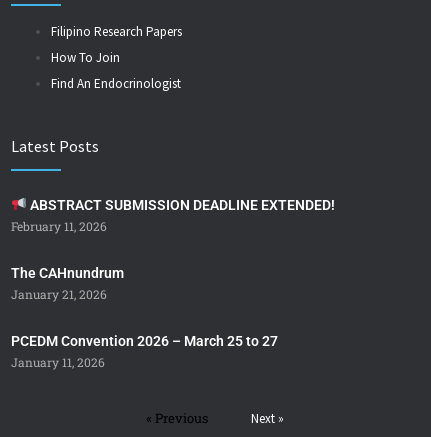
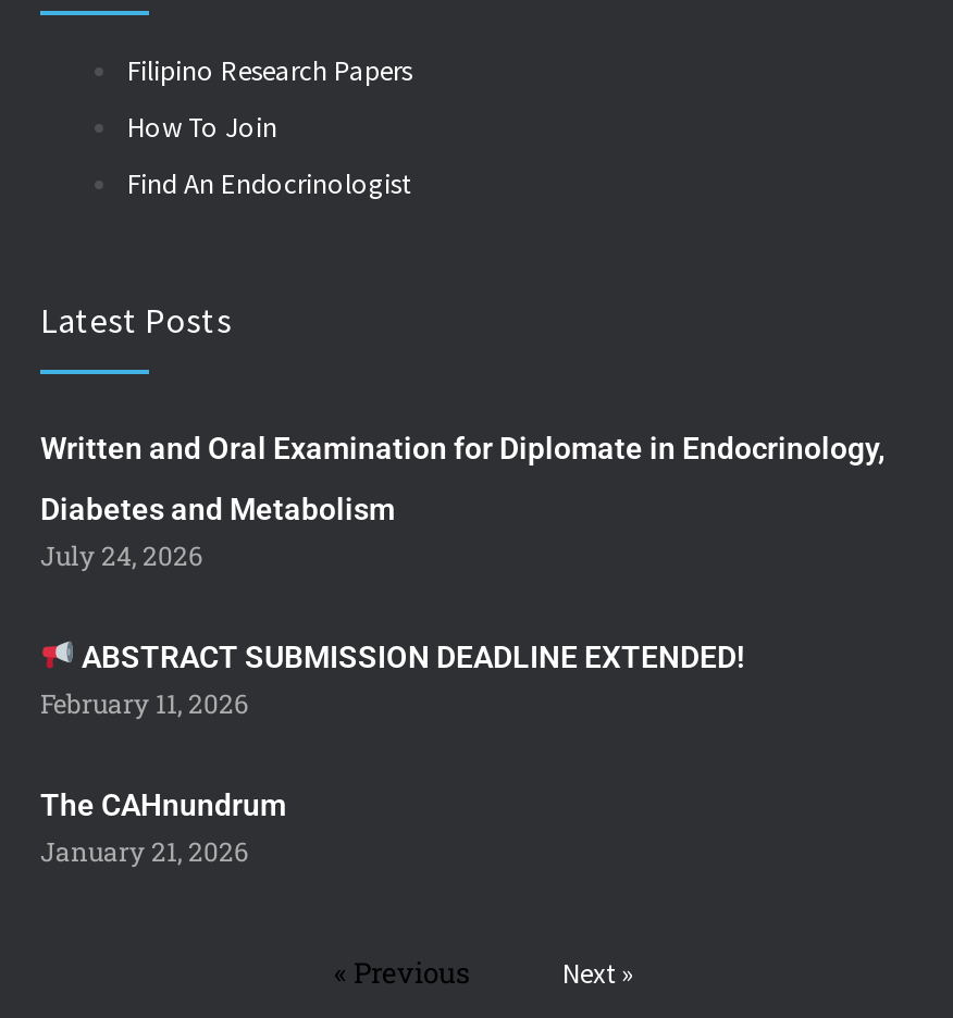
none -> [40,430,884,572] Written and Oral Examination for Diplomate in Endocrinology, | Diabetes and Metabolism | July 24, 2026
moved [11,197,335,302] -> [40,639,745,867]: ABSTRACT SUBMISSION DEADLINE EXTENDED! | February 11, 2026 | The CAHnundrum | January 21, 2026
[11,333,278,370] PCEDM Convention 2026 – March 25 to 27 | January 11, 2026 -> none

